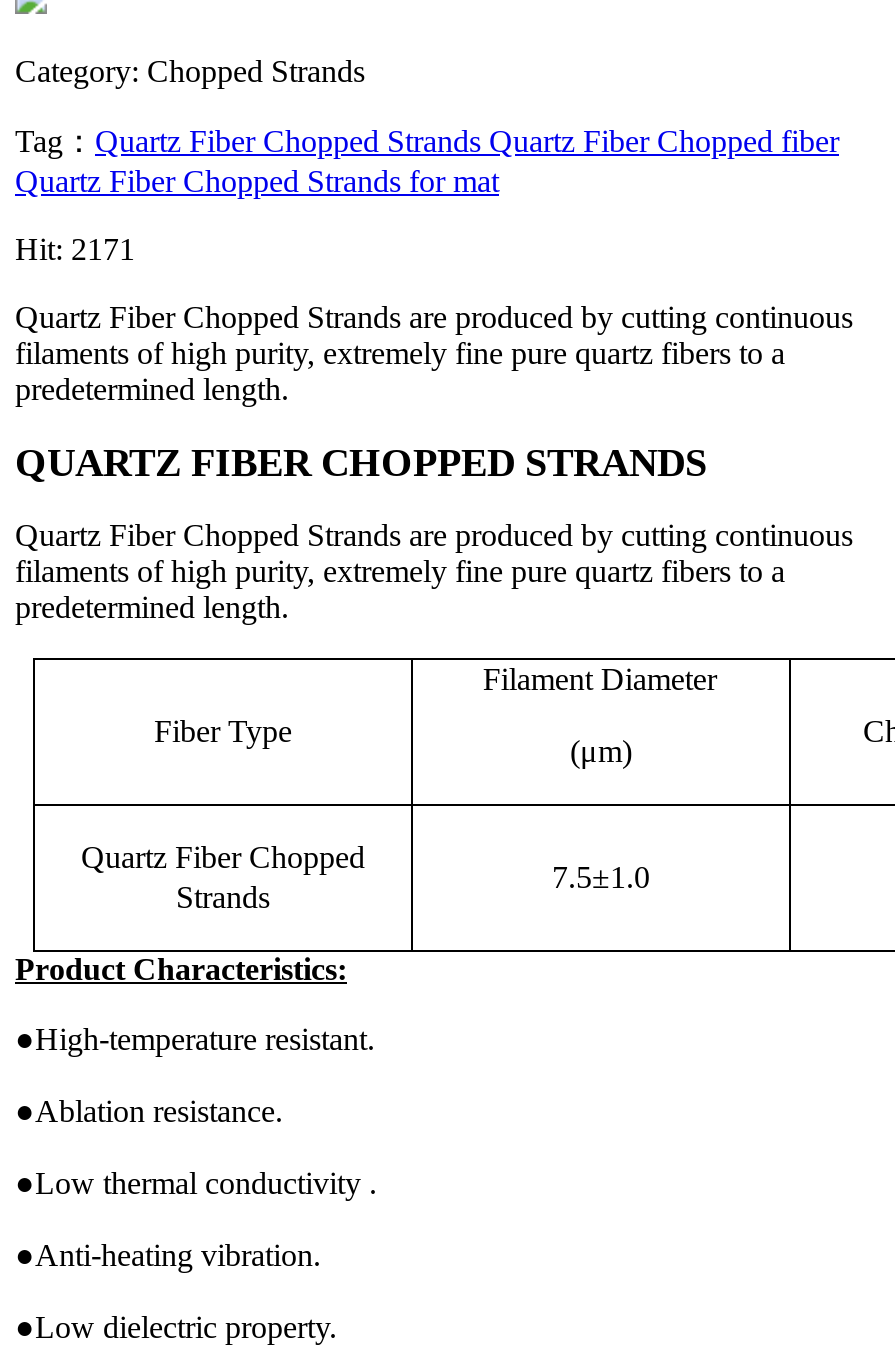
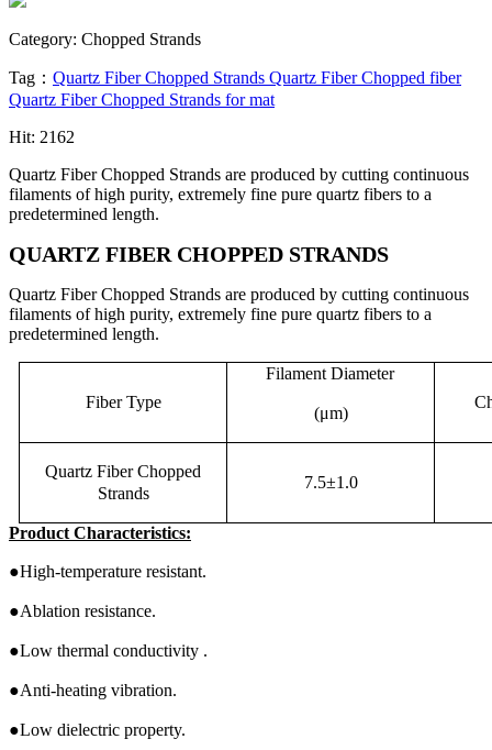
[15,233,135,267] Hit: 2171 -> [9,128,75,147] Hit: 2162

